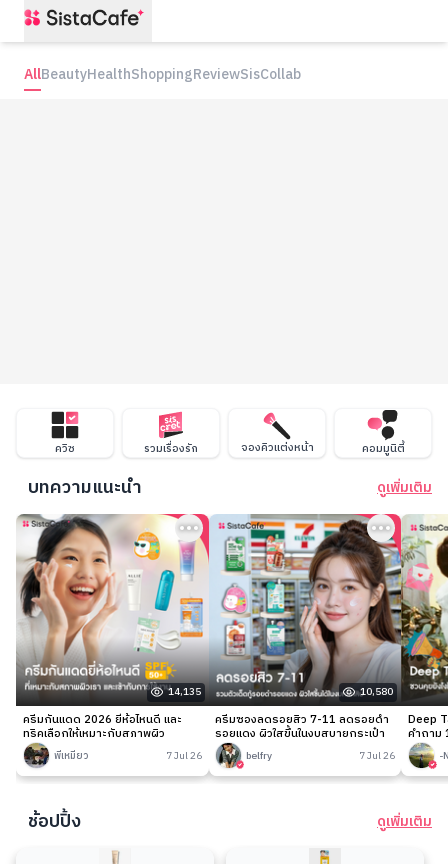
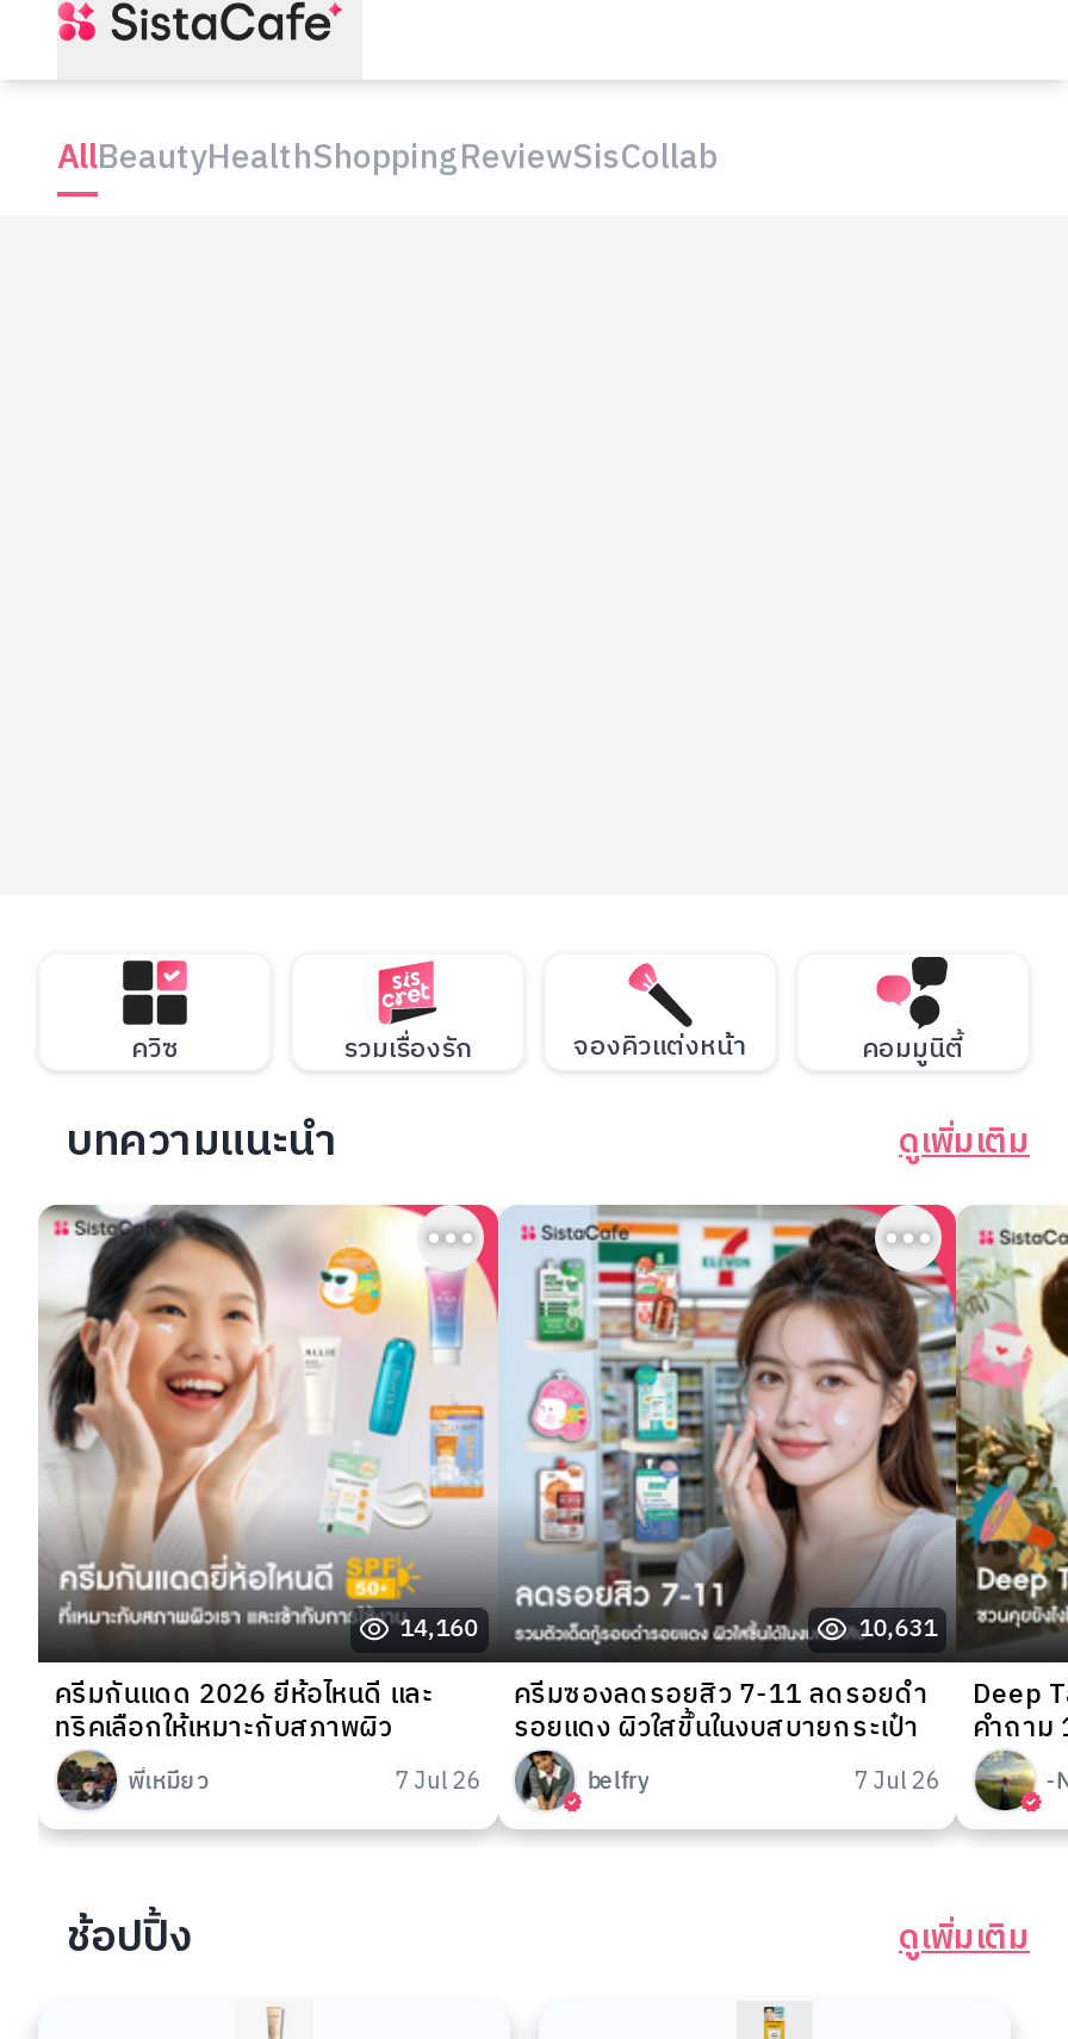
[168,684,201,700] 14,135 -> [400,1611,478,1649] 14,160
[360,684,393,700] 10,580 -> [859,1611,937,1649] 10,631

